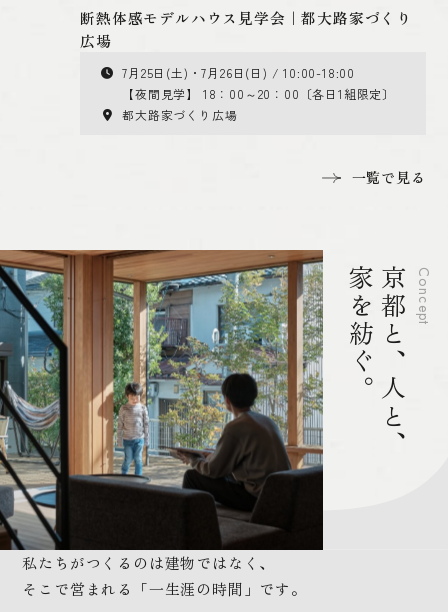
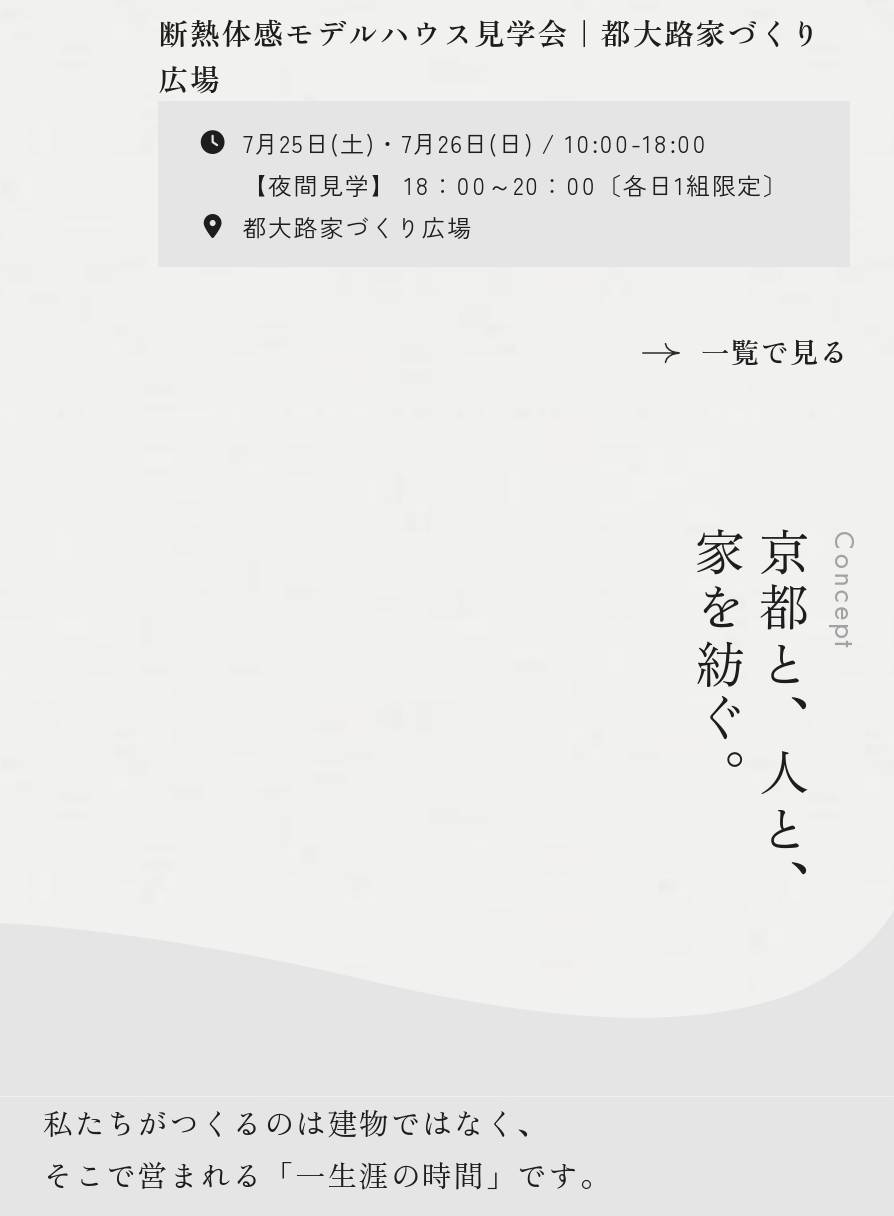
[3,249,324,551] [image] -> none

